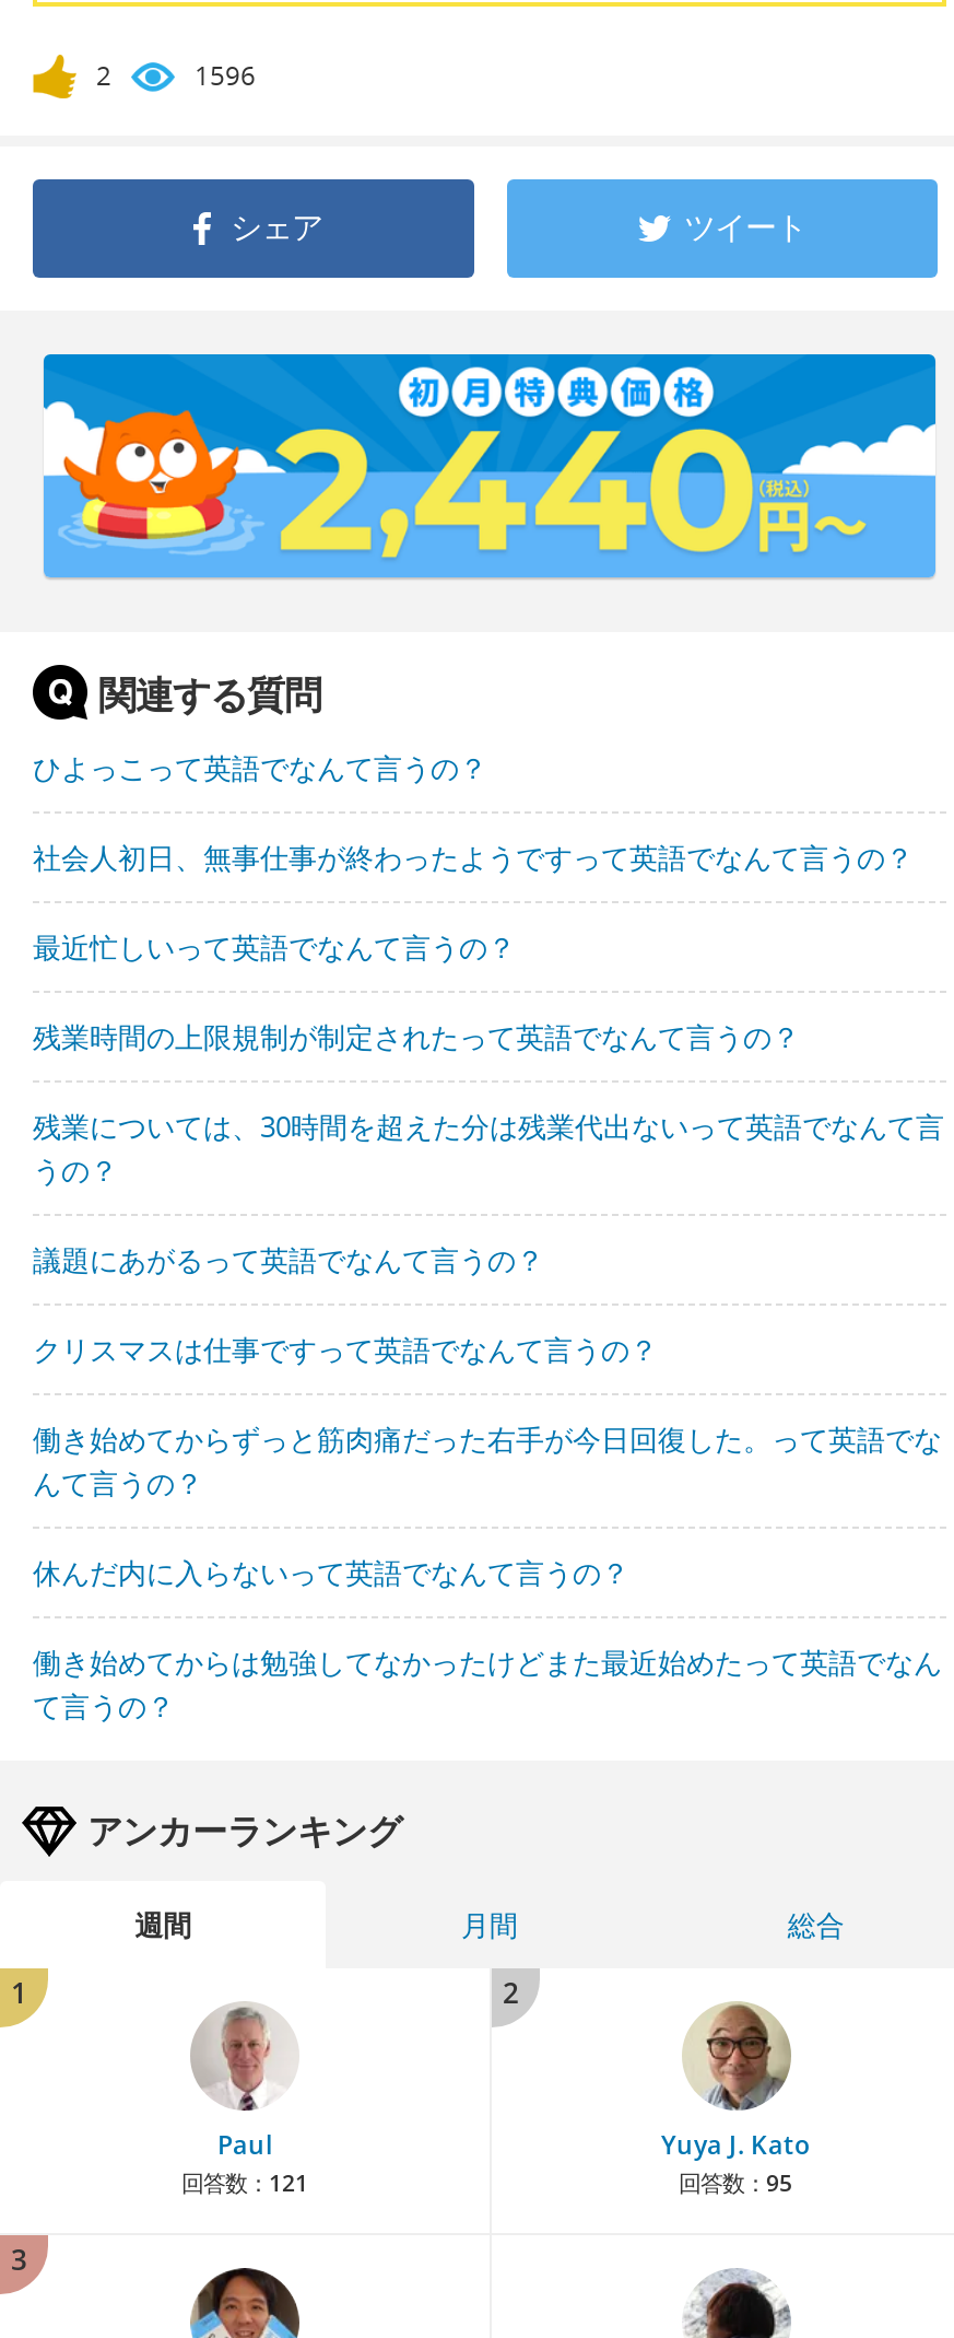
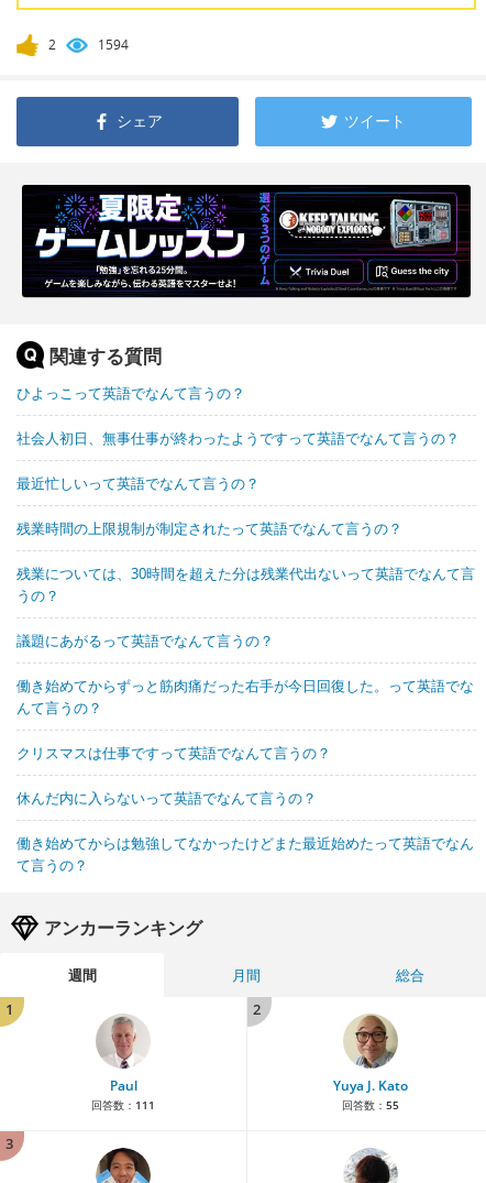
[195,57,256,94] 1596 -> [98,35,129,54] 1594
[42,352,938,580] [image] -> [21,184,472,298] [image]
moved [33,1330,658,1369] -> [16,743,331,763]: クリスマスは仕事ですって英語でなんて言うの？
moved [33,1419,942,1503] -> [16,676,474,718]: 働き始めてからずっと筋肉痛だった右手が今日回復した。って英語でな | んて言うの？
[181,2167,308,2198] 回答数：121 -> [91,1097,155,1113] 回答数：111
[679,2167,792,2198] 回答数：95 -> [341,1097,399,1113] 回答数：55

